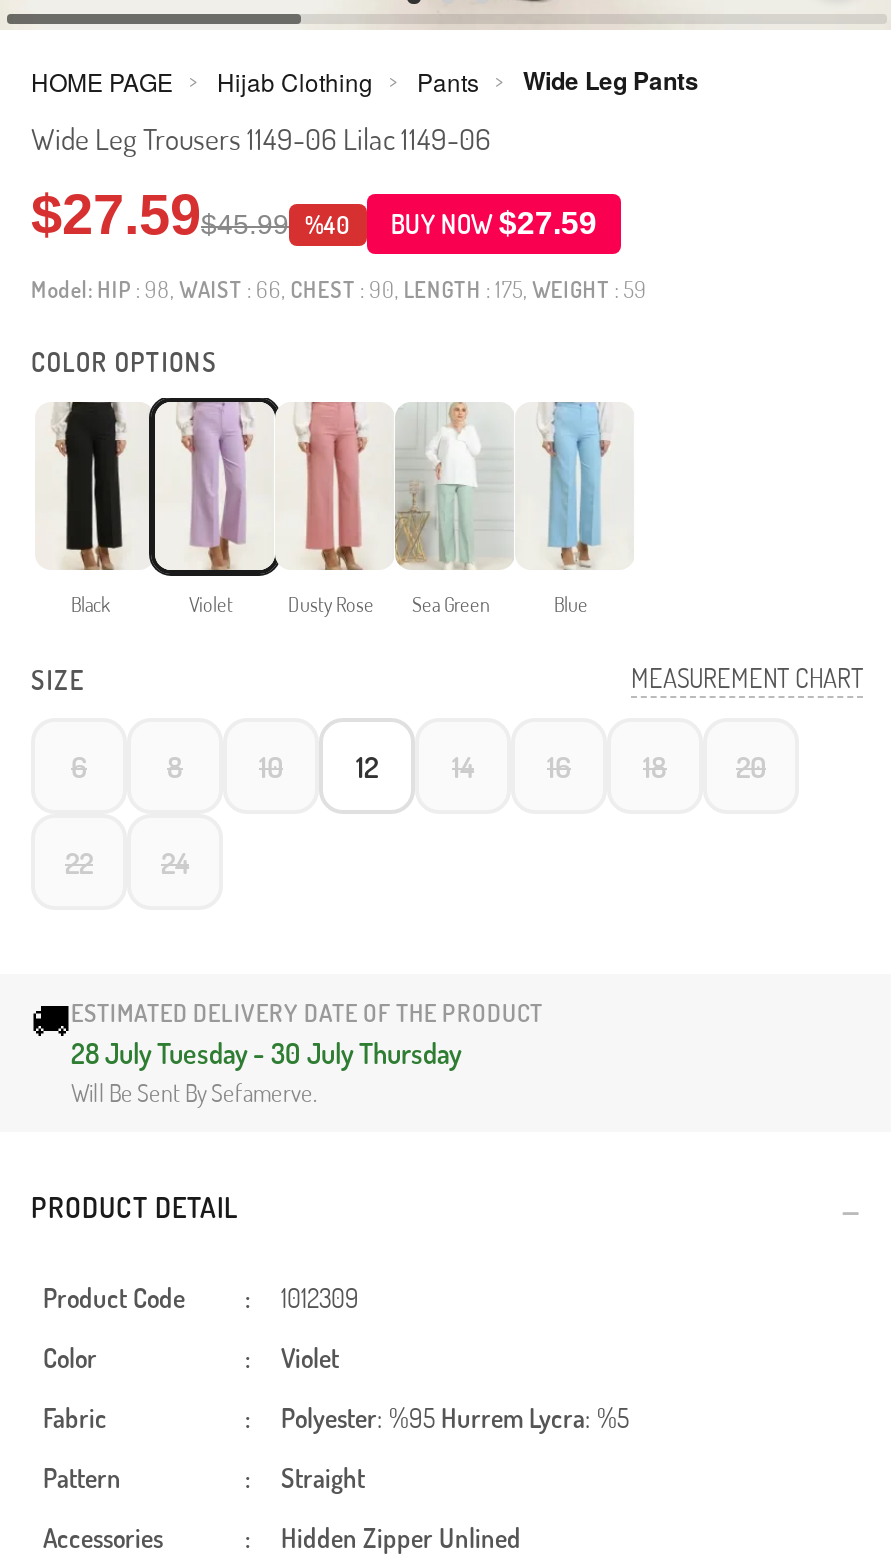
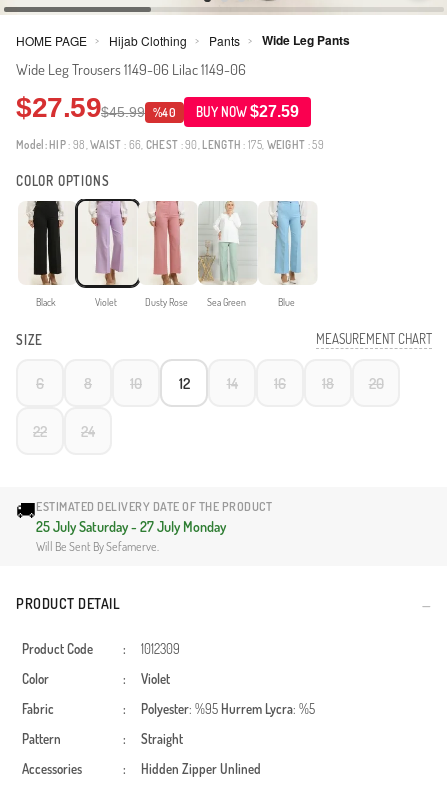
[71,1037,461,1071] 28 July Tuesday - 30 July Thursday -> [36,518,226,535] 25 July Saturday - 27 July Monday

